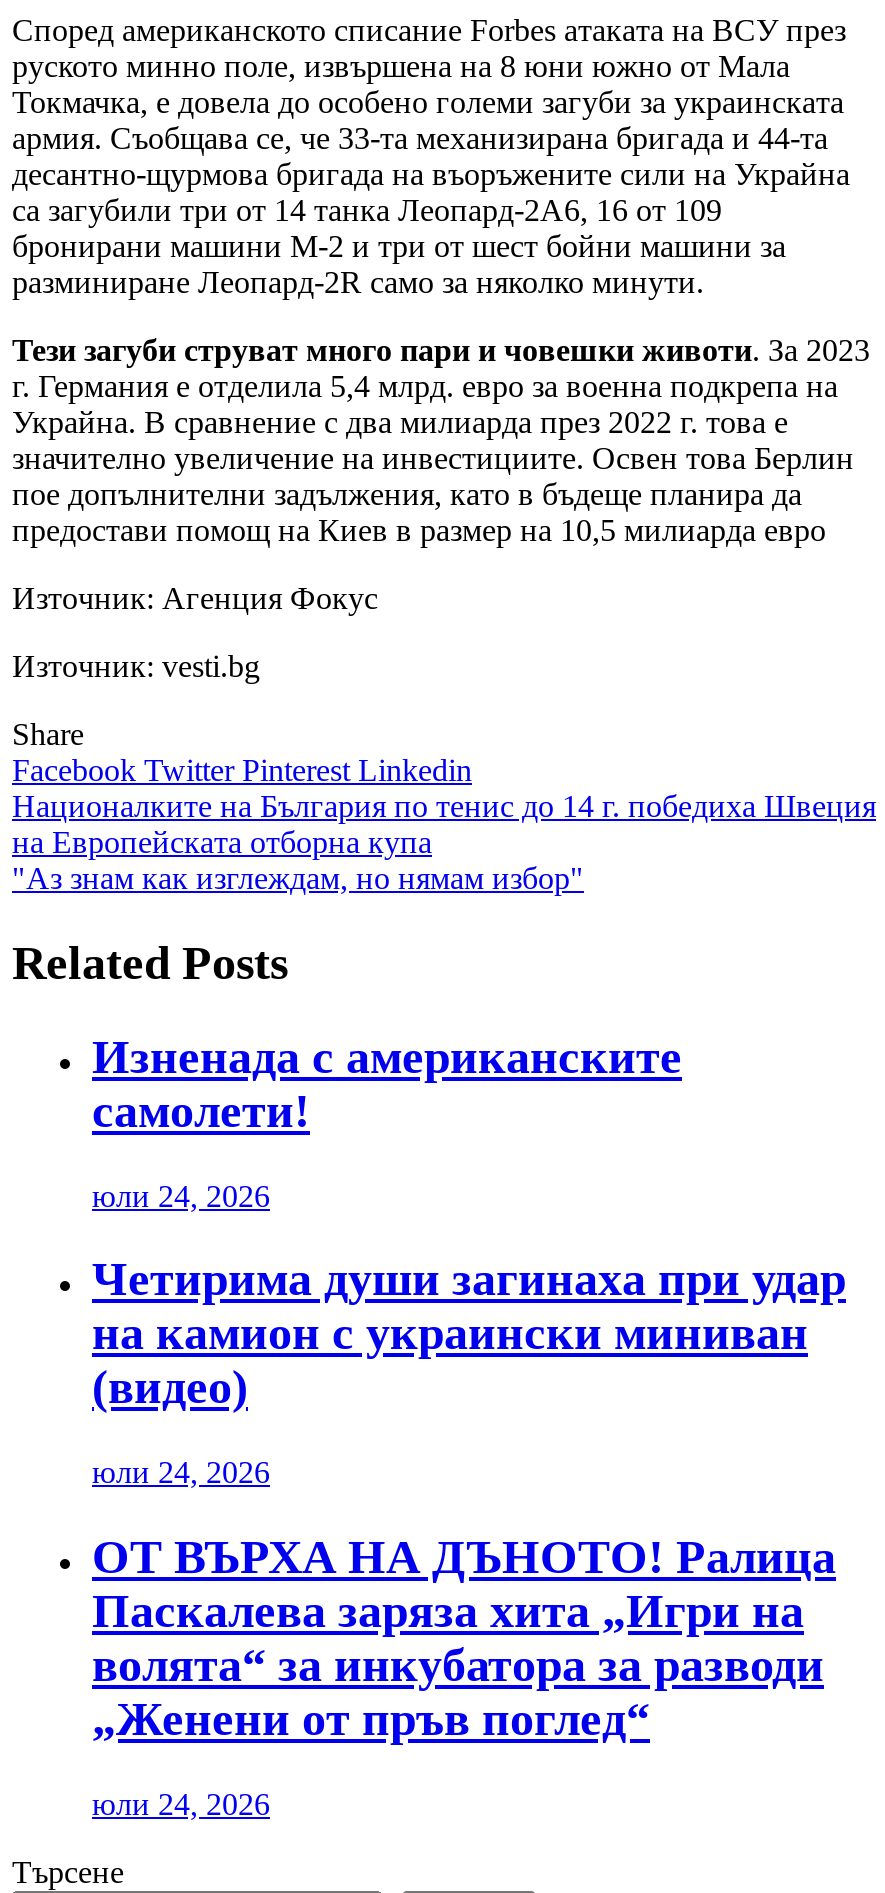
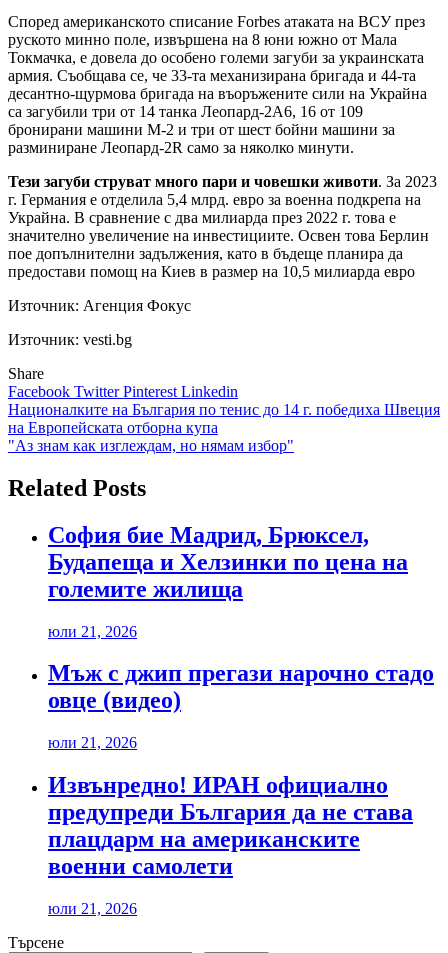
[92,1030,682,1136] Изненада с американските | самолети! -> [48,522,408,602] София бие Мадрид, Брюксел, | Будапеща и Хелзинки по цена на | големите жилища
[92,1178,270,1212] юли 24, 2026 -> [48,622,137,639] юли 21, 2026
[92,1254,846,1414] Четирима души загинаха при удар | на камион с украински миниван | (видео) -> [48,660,434,713] Мъж с джип прегази нарочно стадо | овце (видео)
[92,1456,270,1490] юли 24, 2026 -> [48,734,137,751] юли 21, 2026
[92,1531,836,1745] ОТ ВЪРХА НА ДЪНОТО! Ралица | Паскалева заряза хита „Игри на | волята“ за инкубатора за разводи | „Женени от пръв поглед“ -> [48,772,413,879] Извънредно! ИРАН официално | предупреди България да не става | плацдарм на американските | военни самолети
[92,1787,270,1821] юли 24, 2026 -> [48,900,137,917] юли 21, 2026

